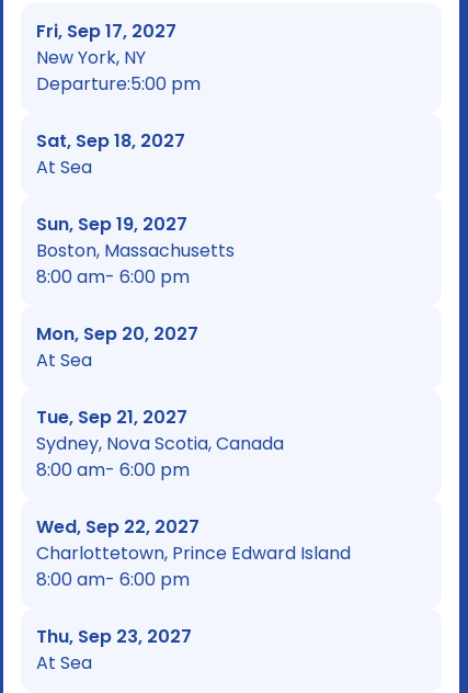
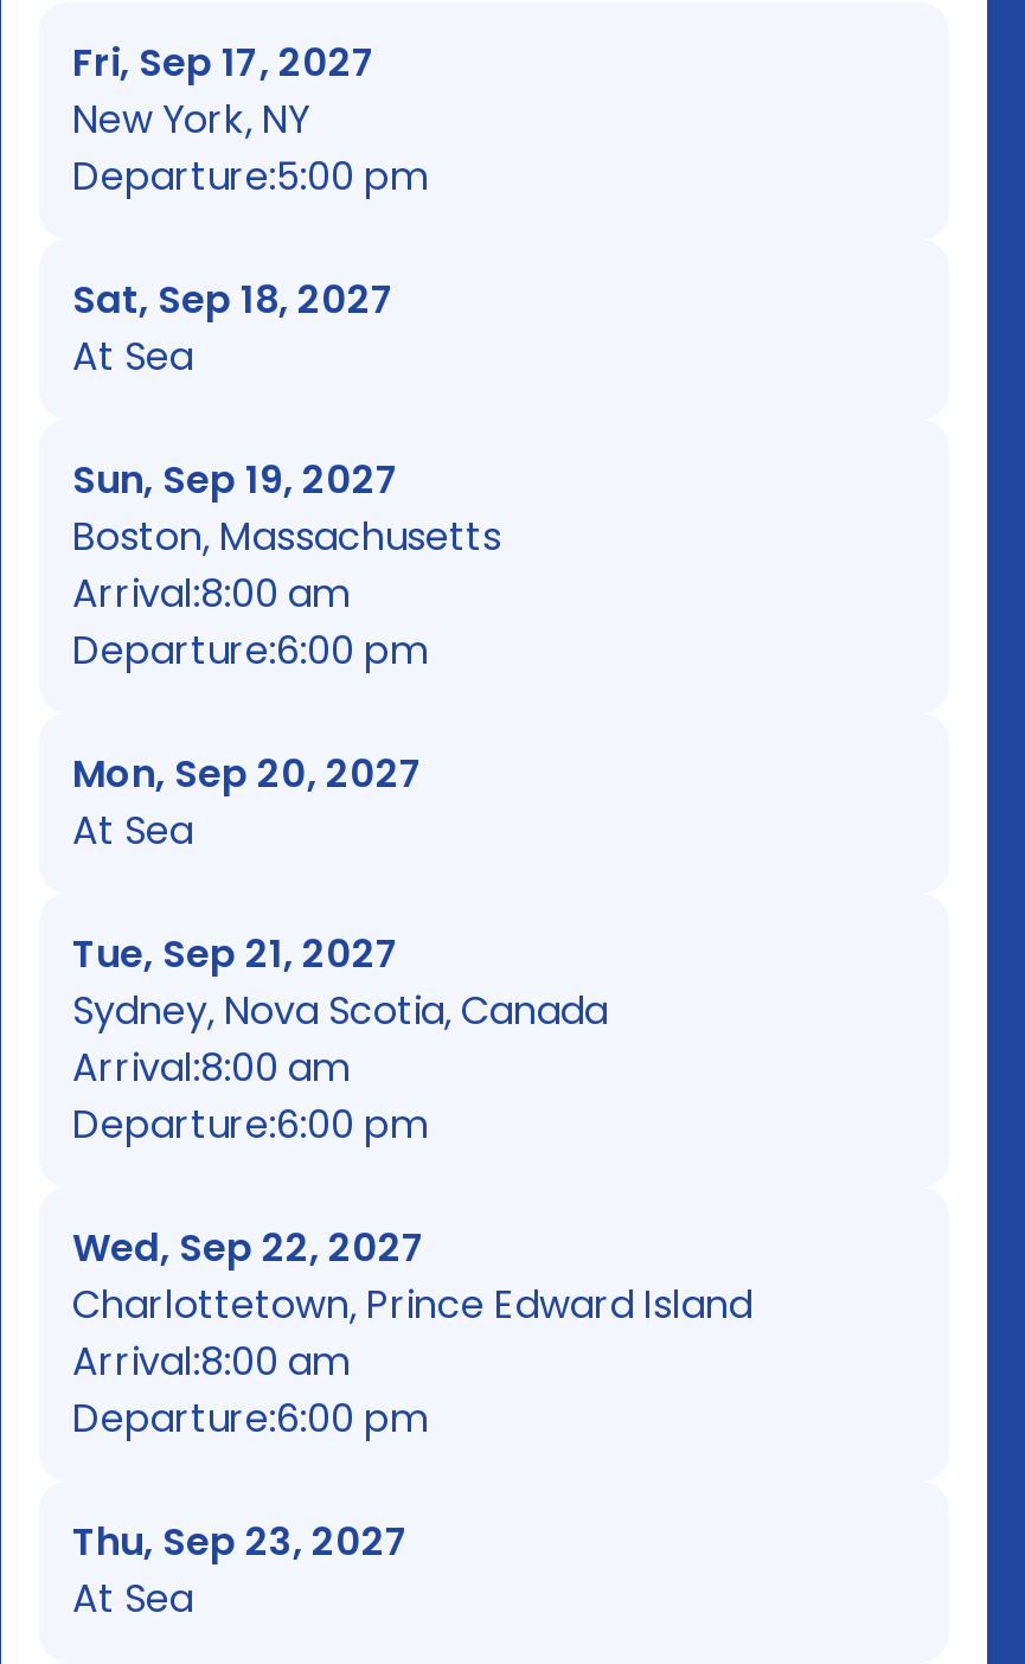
[36,265,190,290] 8:00 am- 6:00 pm -> [72,568,428,679] Arrival:8:00 am | Departure:6:00 pm
[36,458,190,483] 8:00 am- 6:00 pm -> [72,1042,428,1153] Arrival:8:00 am | Departure:6:00 pm
[36,567,190,593] 8:00 am- 6:00 pm -> [72,1336,428,1447] Arrival:8:00 am | Departure:6:00 pm

